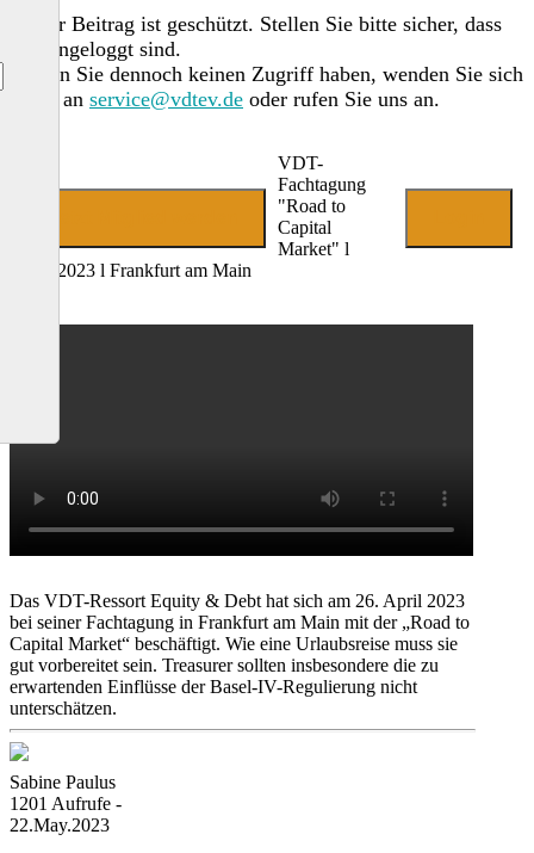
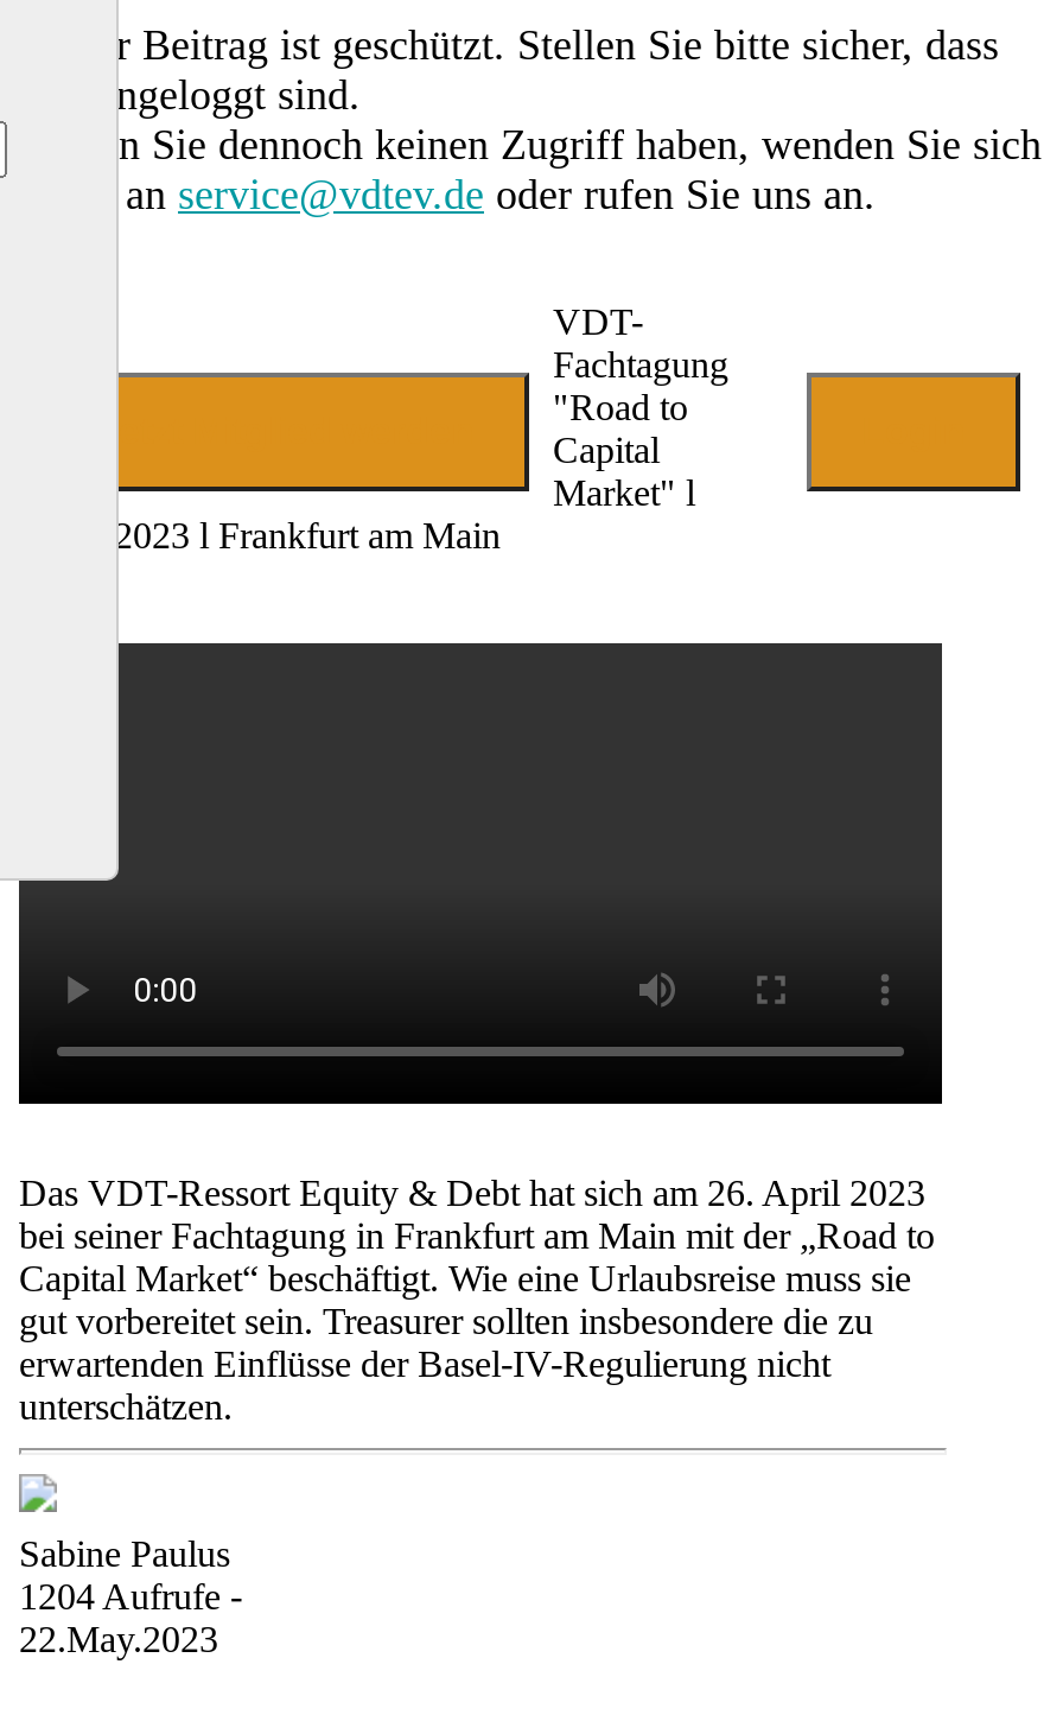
[10,794,122,814] 1201 Aufrufe - -> [19,1577,242,1617] 1204 Aufrufe -

